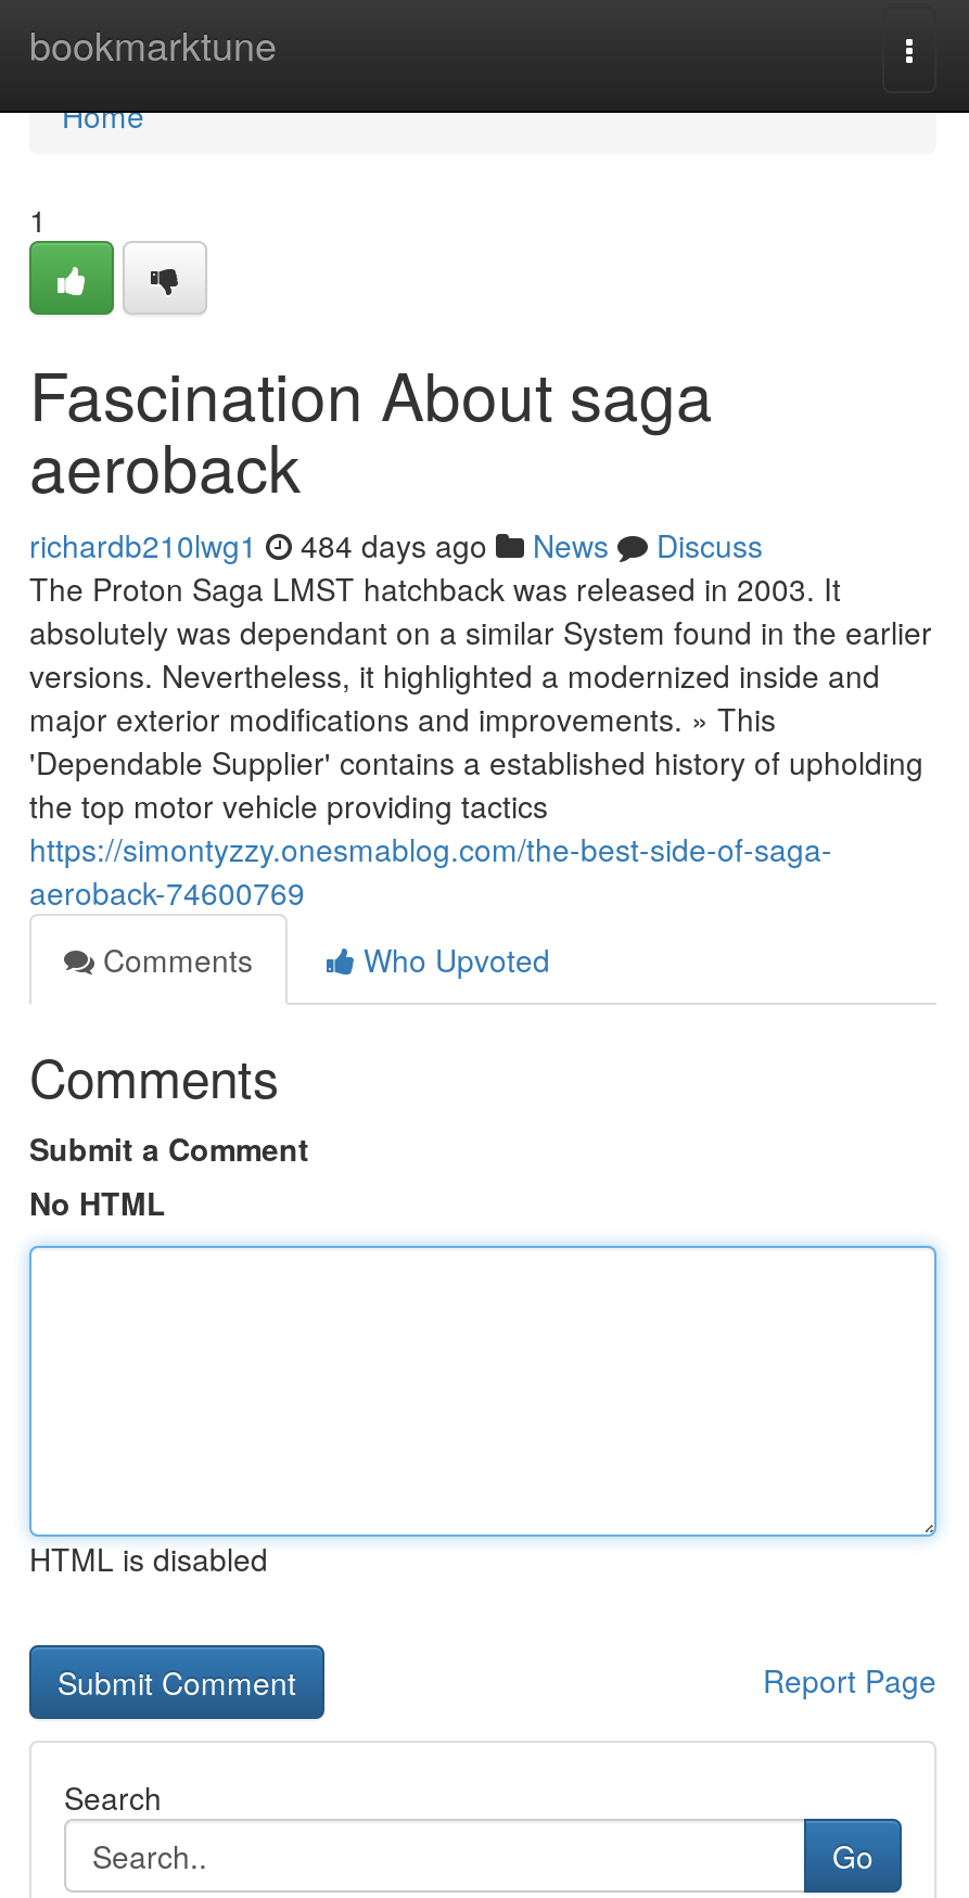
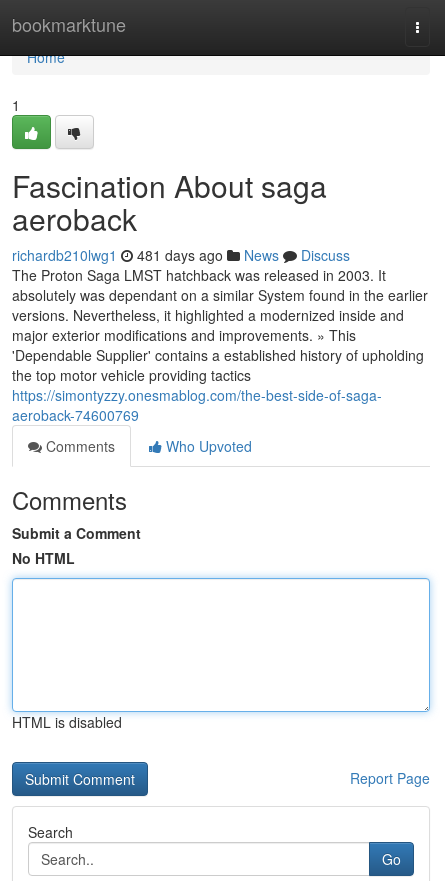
[29,523,763,566] richardb210lwg1 484 days ago News Discuss -> [12,245,350,265] richardb210lwg1 481 days ago News Discuss

